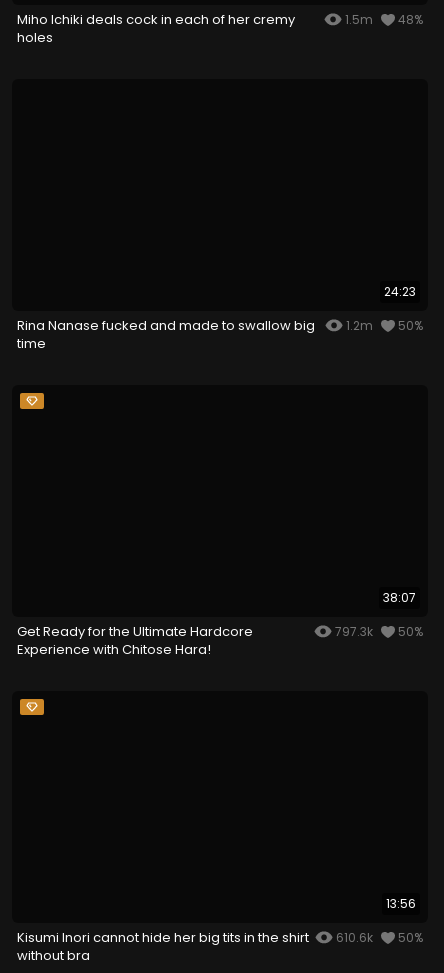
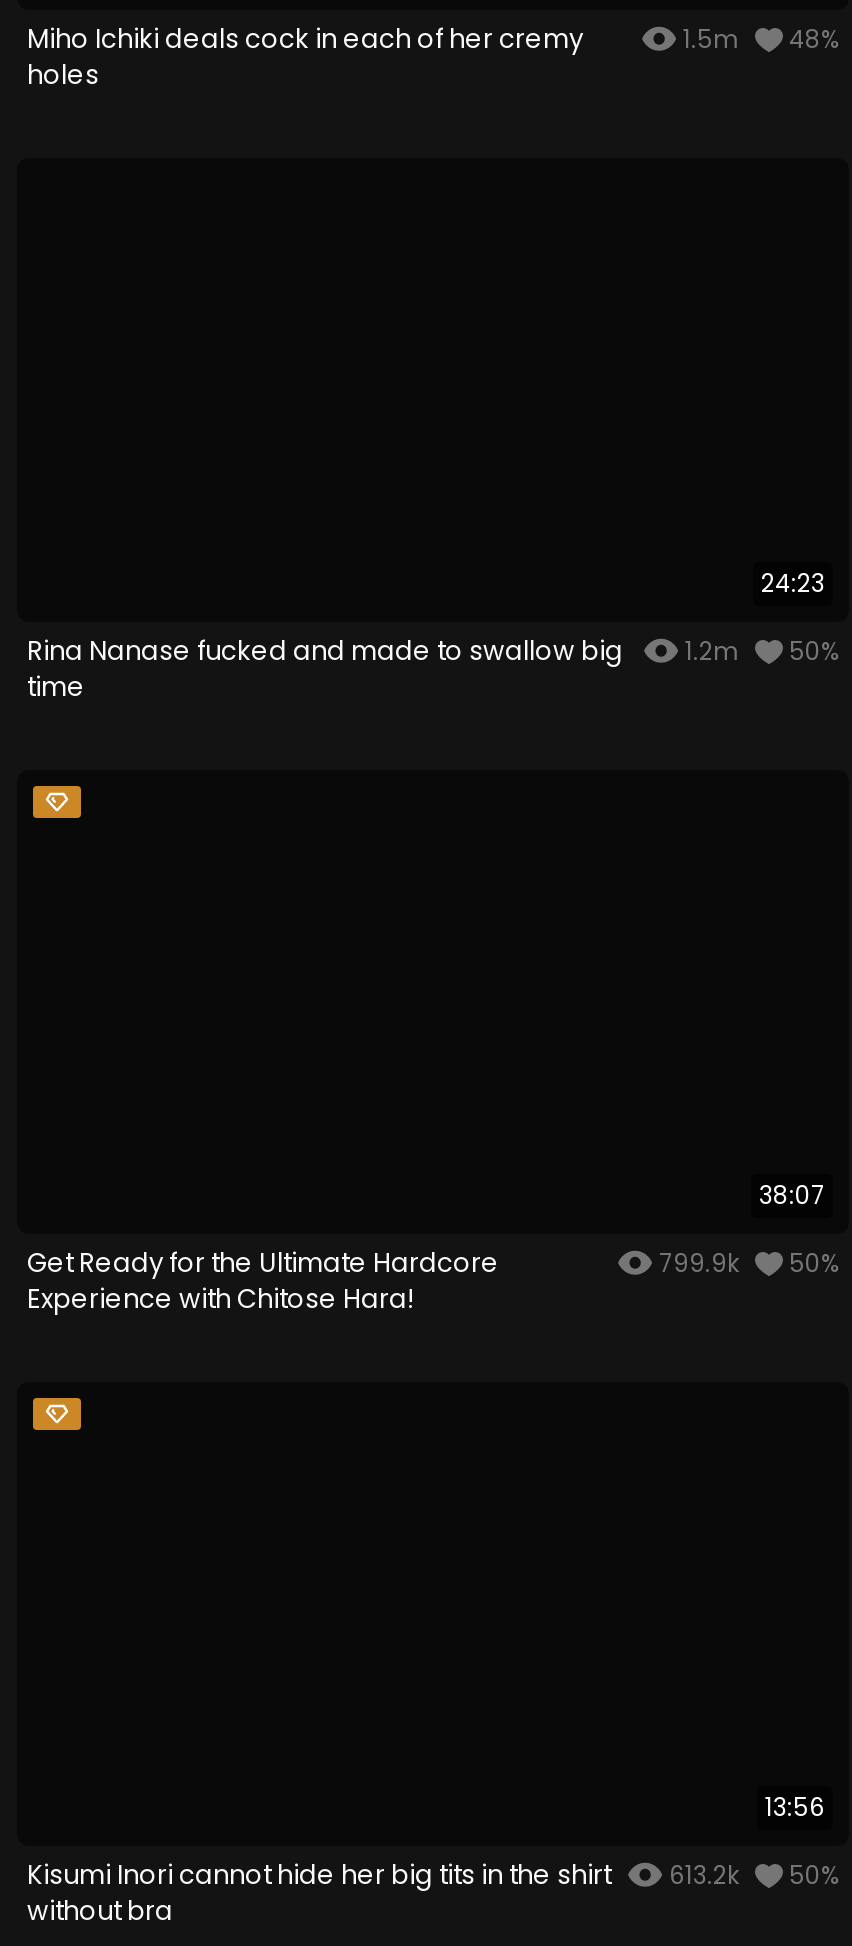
[332,623,423,640] 797.3k 50% -> [653,1245,839,1279] 799.9k 50%
[17,927,423,946] Kisumi Inori cannot hide her big tits in the shirt 610.6k 50% -> [27,1855,839,1893] Kisumi Inori cannot hide her big tits in the shirt 613.2k 50%

